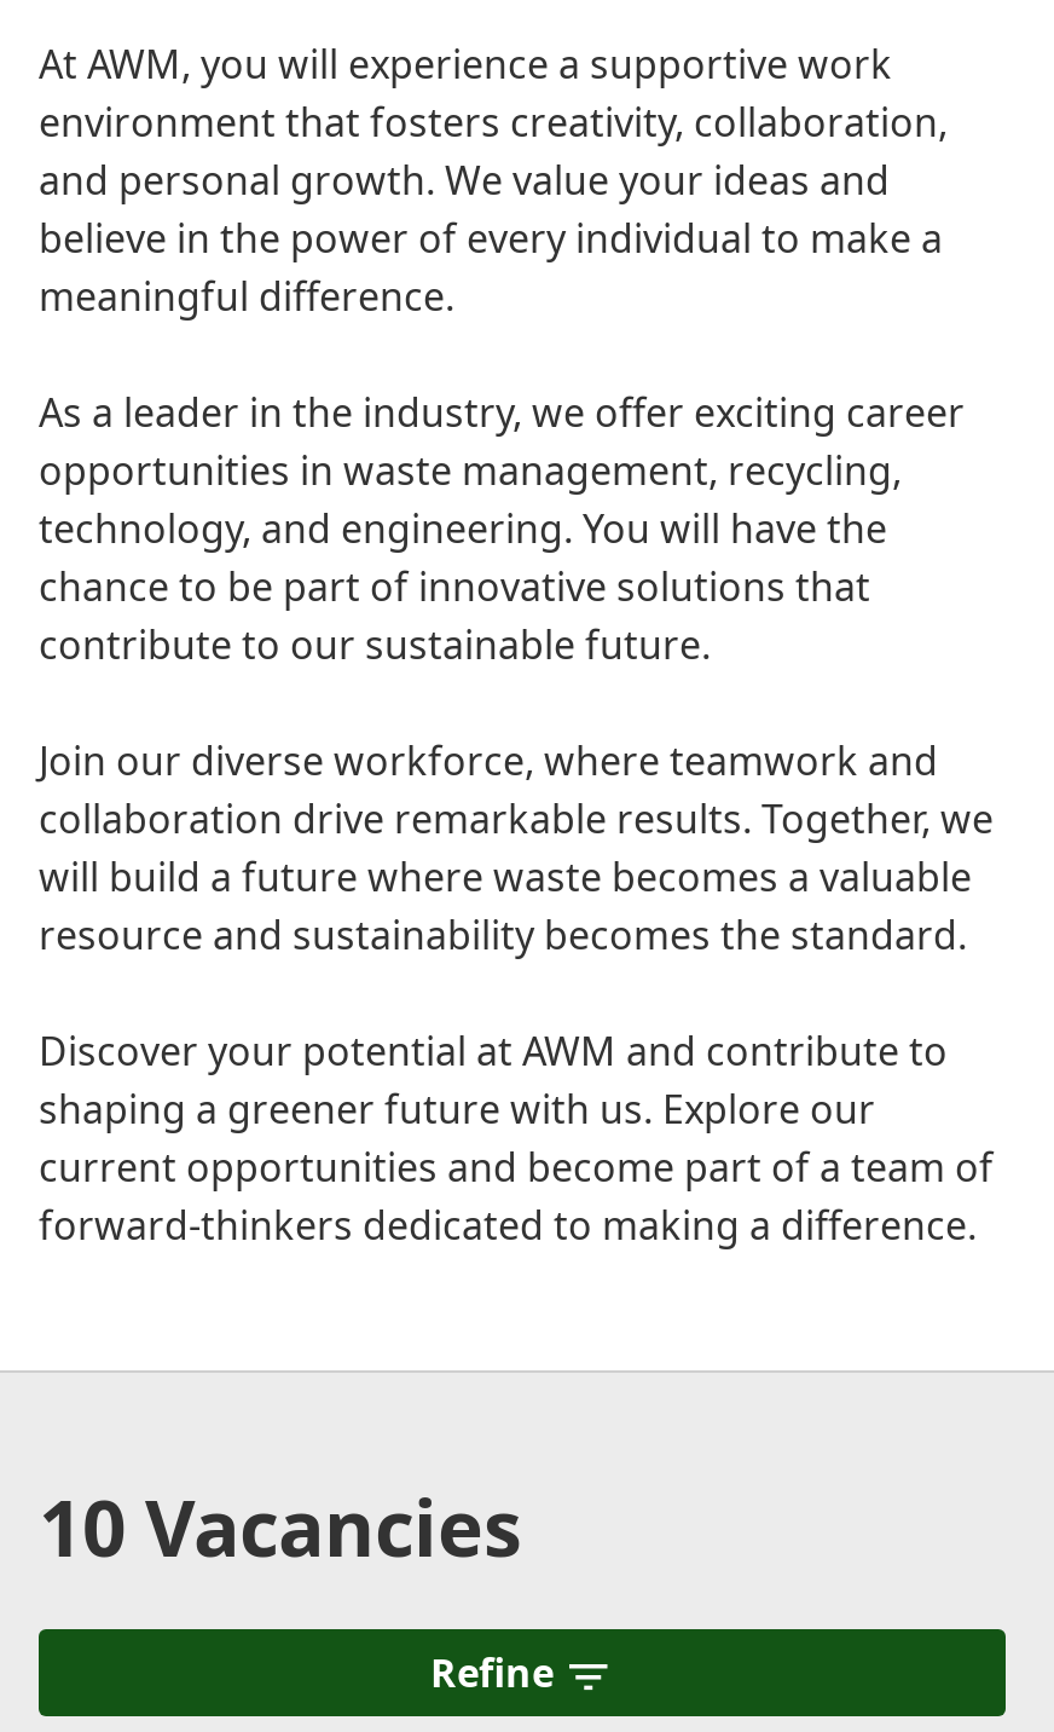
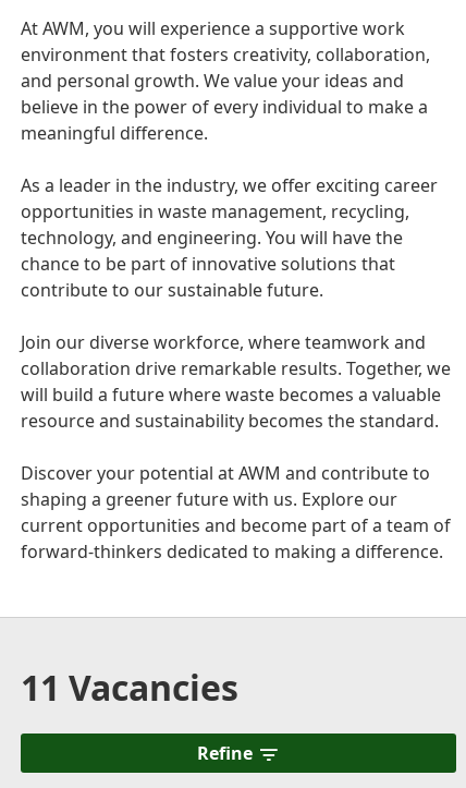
[39,1475,522,1579] 10 Vacancies -> [21,664,238,711] 11 Vacancies

